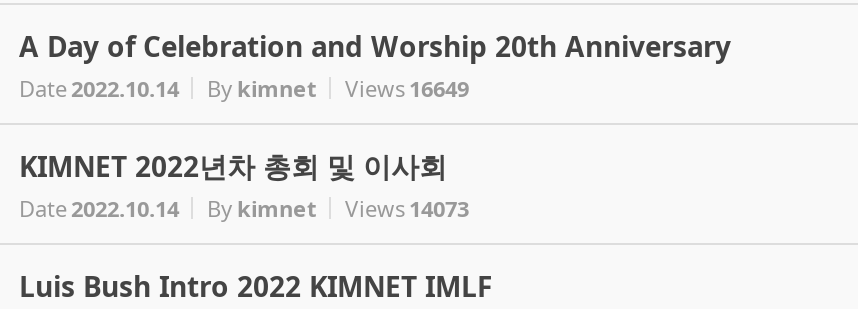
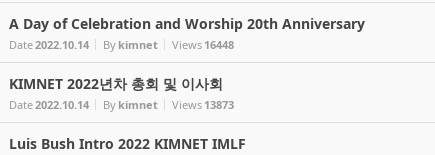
[19,73,469,103] Date 2022.10.14 By kimnet Views 16649 -> [9,37,234,52] Date 2022.10.14 By kimnet Views 16448
[19,193,469,223] Date 2022.10.14 By kimnet Views 14073 -> [9,97,234,112] Date 2022.10.14 By kimnet Views 13873

